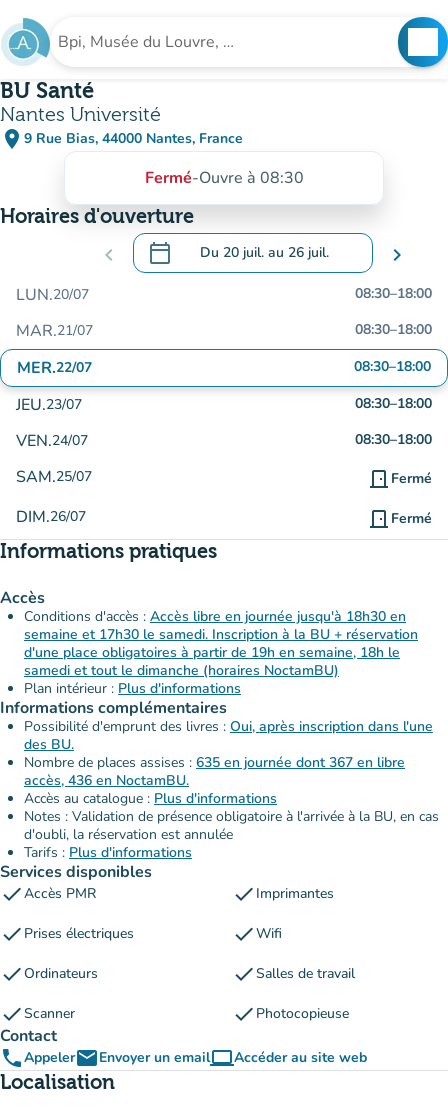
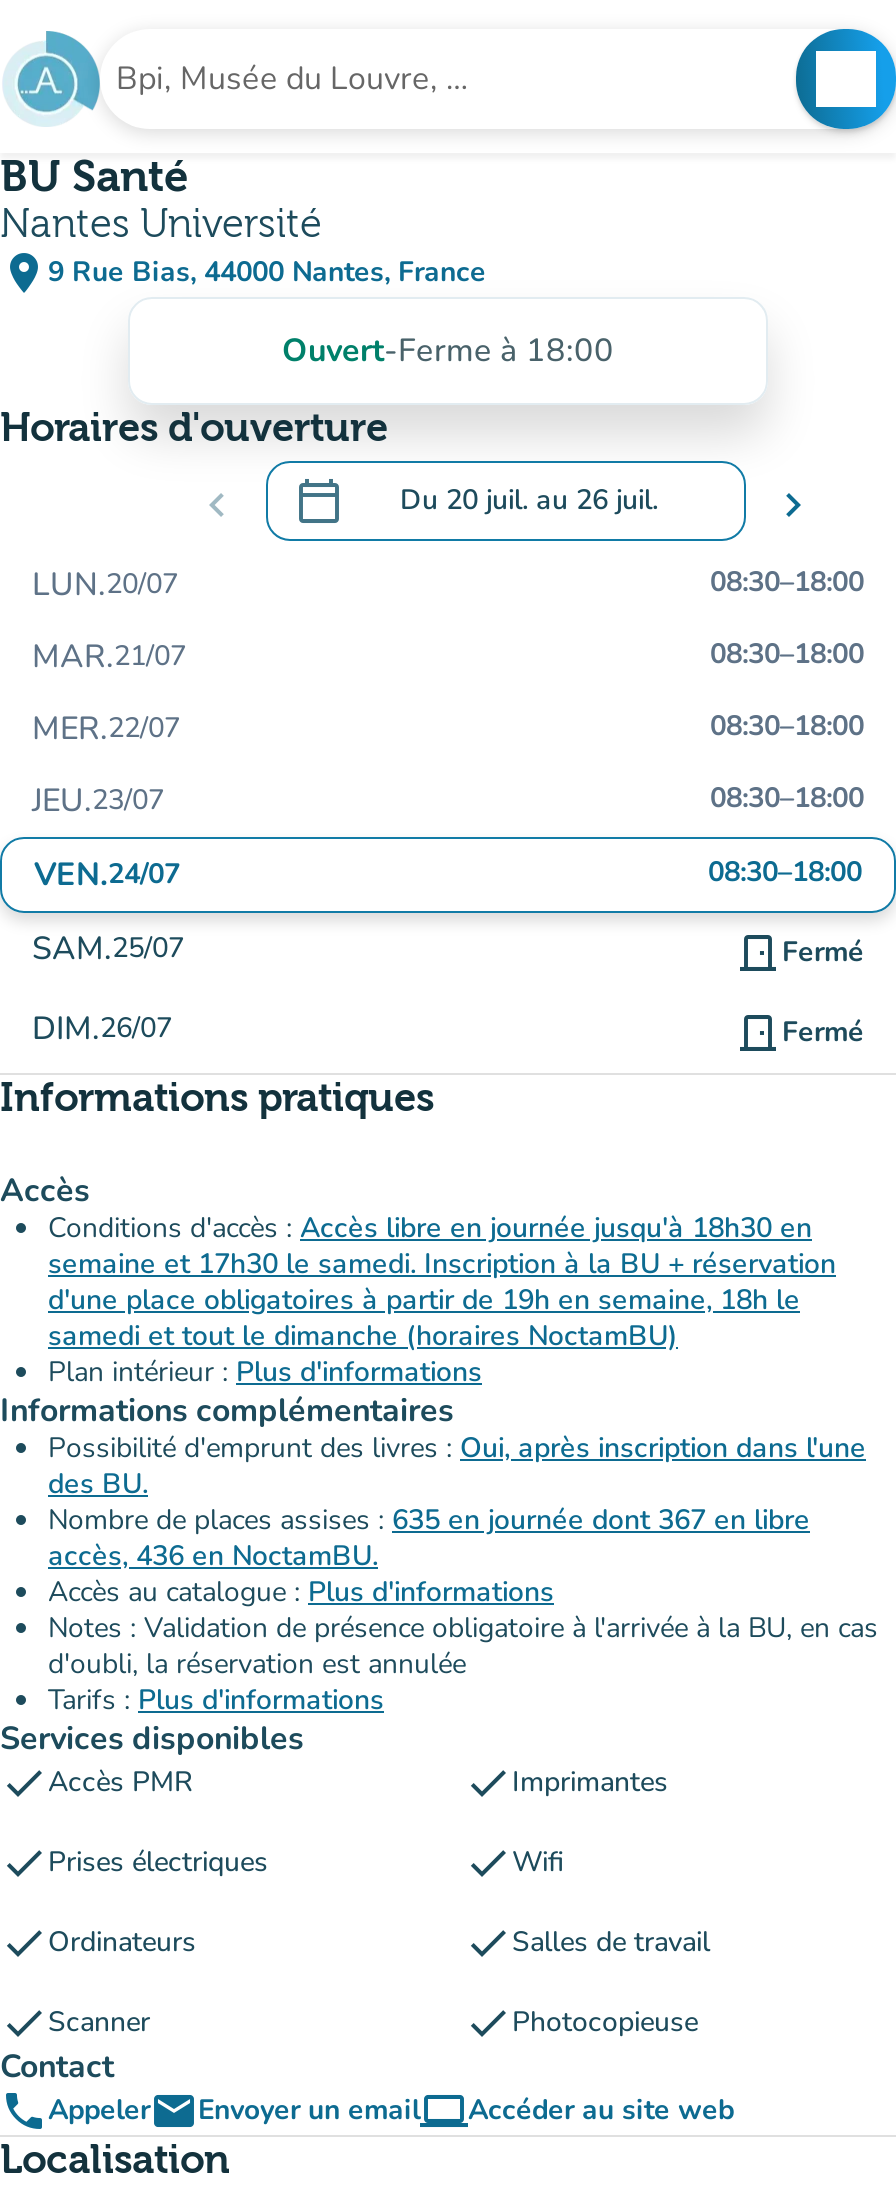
[144,167,303,189] Fermé-Ouvre à 08:30 -> [282,329,614,373] Ouvert-Ferme à 18:00
moved [3,348,445,391] -> [6,835,890,921]: [image]

